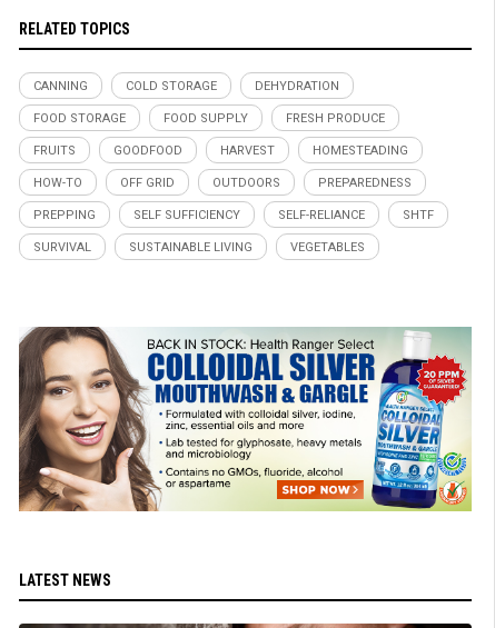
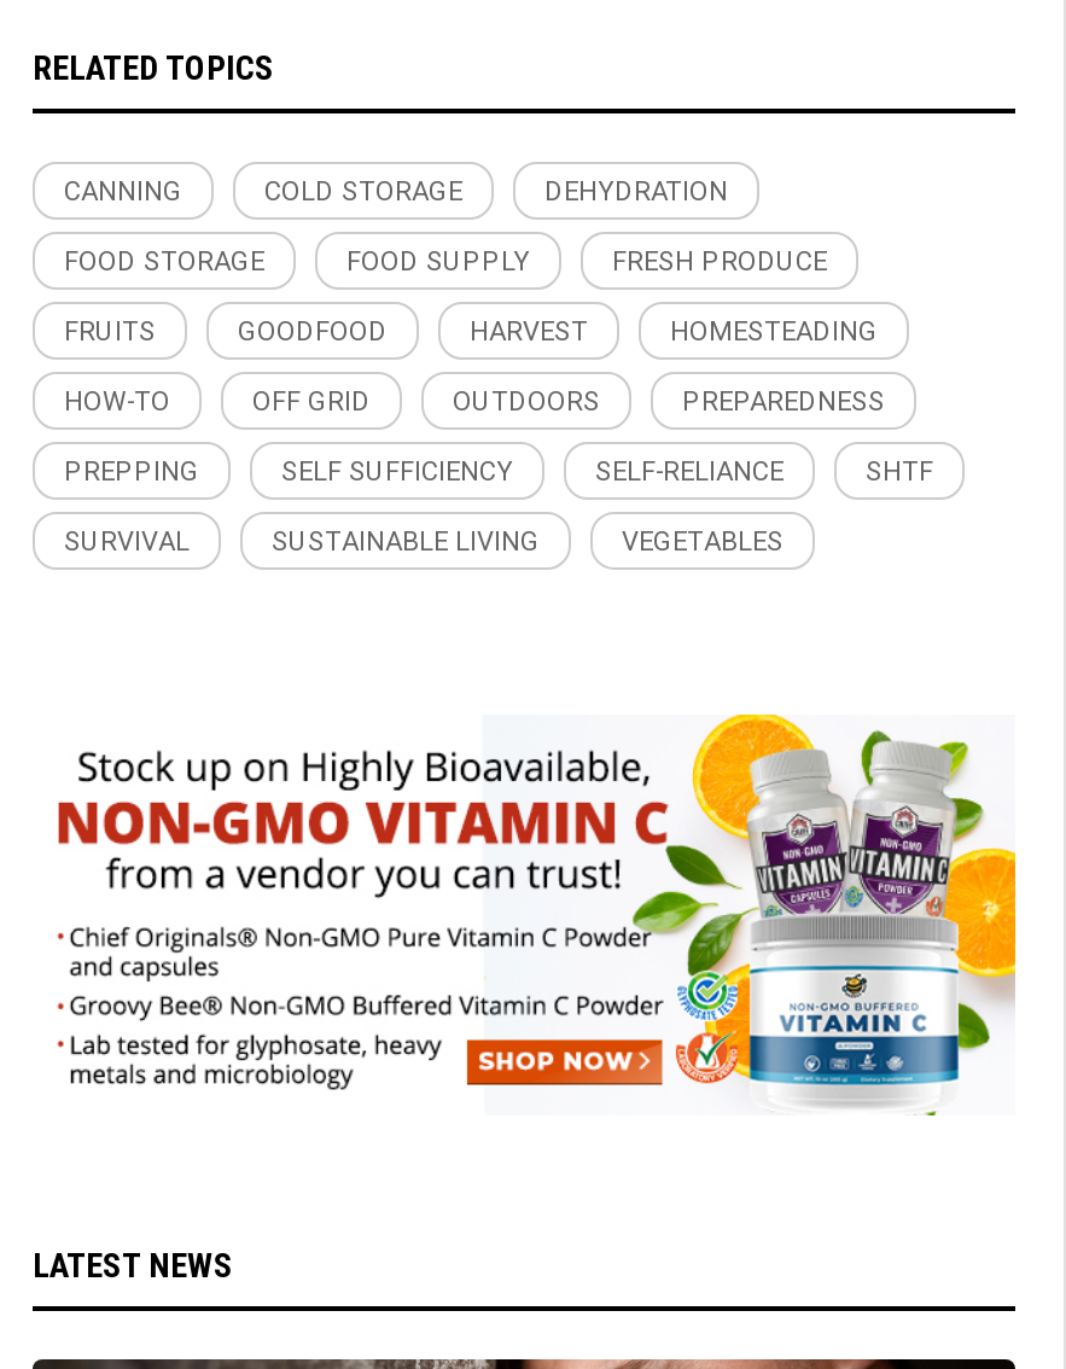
[18,326,473,512] [image] -> [33,712,1018,1115] [image]

